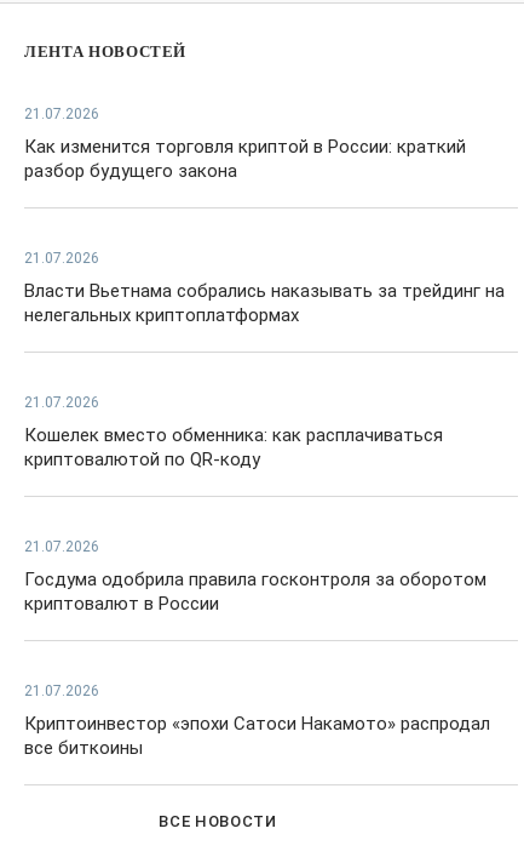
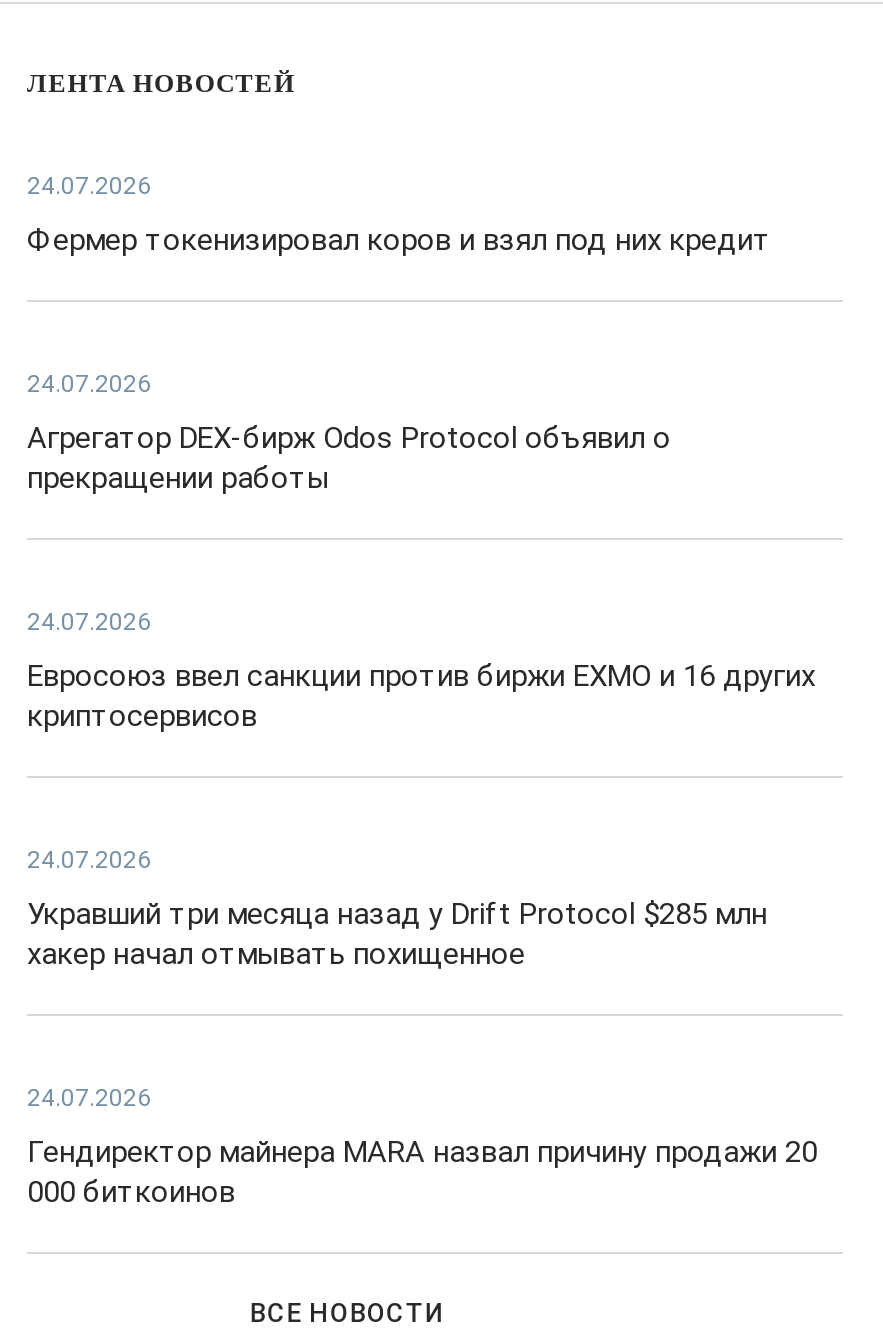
[24,105,99,122] 21.07.2026 -> [27,172,151,200] 24.07.2026
[24,136,466,182] Как изменится торговля криптой в России: краткий | разбор будущего закона -> [27,222,771,258] Фермер токенизировал коров и взял под них кредит
[24,249,99,266] 21.07.2026 -> [27,370,151,398] 24.07.2026
[24,280,505,326] Власти Вьетнама собрались наказывать за трейдинг на | нелегальных криптоплатформах -> [27,420,671,496] Агрегатор DEX‑бирж Odos Protocol объявил о | прекращении работы
[24,394,99,411] 21.07.2026 -> [27,608,151,636] 24.07.2026
[24,424,443,470] Кошелек вместо обменника: как расплачиваться | криптовалютой по QR-коду -> [27,658,815,734] Евросоюз ввел санкции против биржи EXMO и 16 других | криптосервисов
[24,538,99,555] 21.07.2026 -> [27,846,151,874] 24.07.2026
[24,568,486,614] Госдума одобрила правила госконтроля за оборотом | криптовалют в России -> [27,896,767,972] Укравший три месяца назад у Drift Protocol $285 млн | хакер начал отмывать похищенное
[24,682,99,699] 21.07.2026 -> [27,1084,151,1112] 24.07.2026
[24,713,490,759] Криптоинвестор «эпохи Сатоси Накамото» распродал | все биткоины -> [27,1134,817,1210] Гендиректор майнера MARA назвал причину продажи 20 | 000 биткоинов

